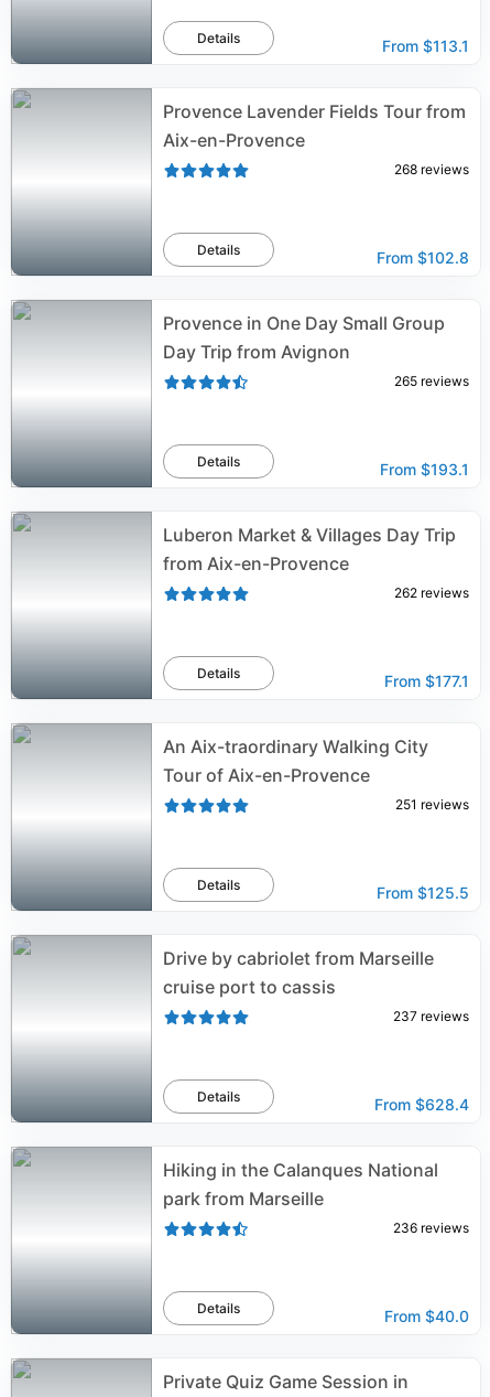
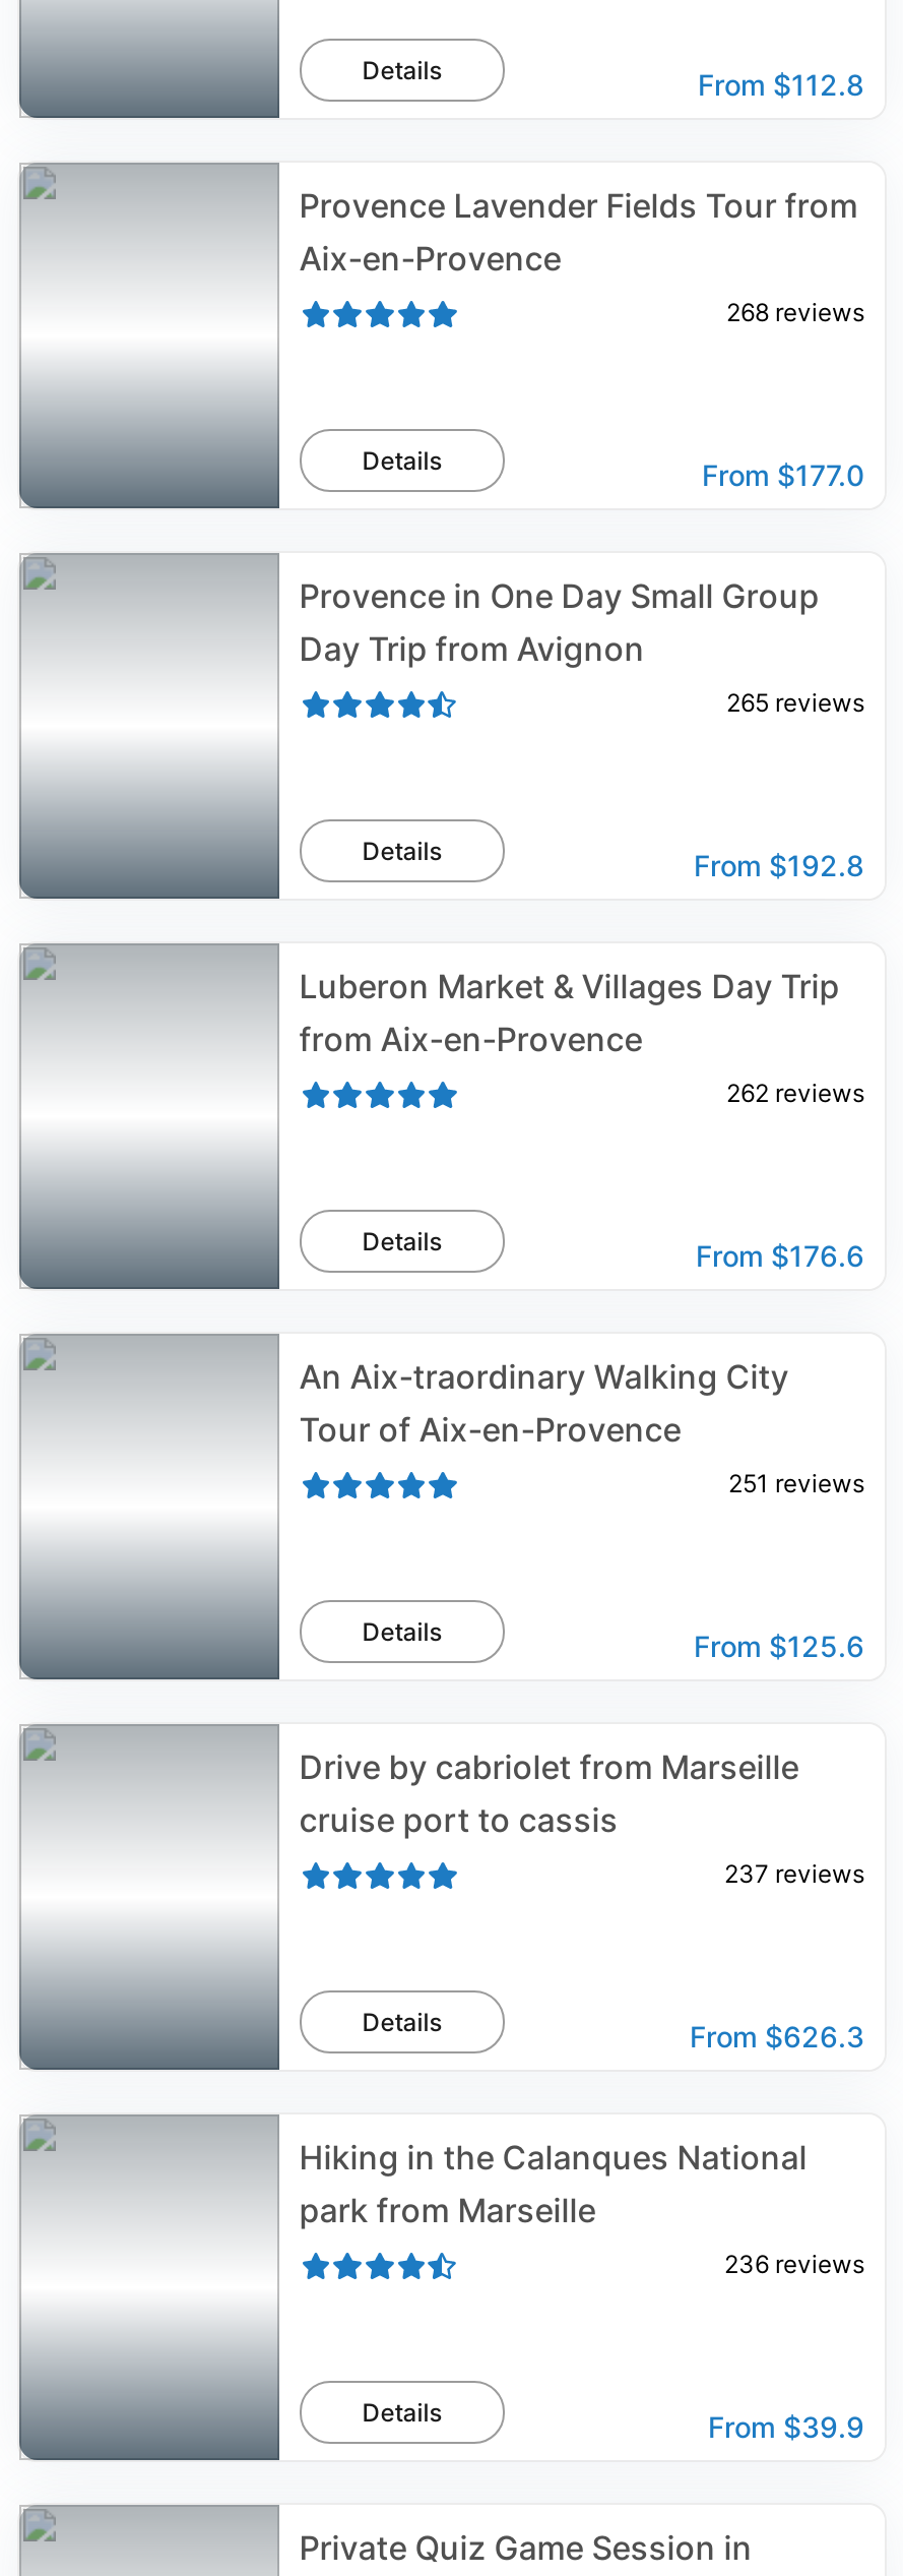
[382,36,469,55] From $113.1 -> [698,67,864,102] From $112.8
[377,248,469,267] From $102.8 -> [702,457,864,492] From $177.0
[380,460,469,479] From $193.1 -> [694,848,864,882] From $192.8
[384,671,469,690] From $177.1 -> [696,1238,864,1273] From $176.6
[377,883,469,902] From $125.5 -> [694,1629,864,1663] From $125.6
[374,1095,469,1114] From $628.4 -> [690,2019,864,2053] From $626.3
[384,1307,469,1325] From $40.0 -> [708,2409,864,2444] From $39.9

